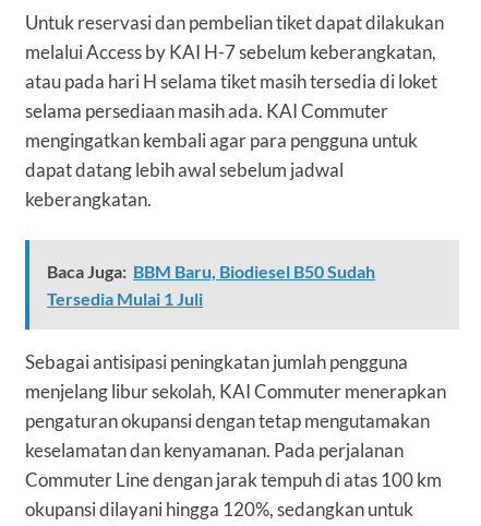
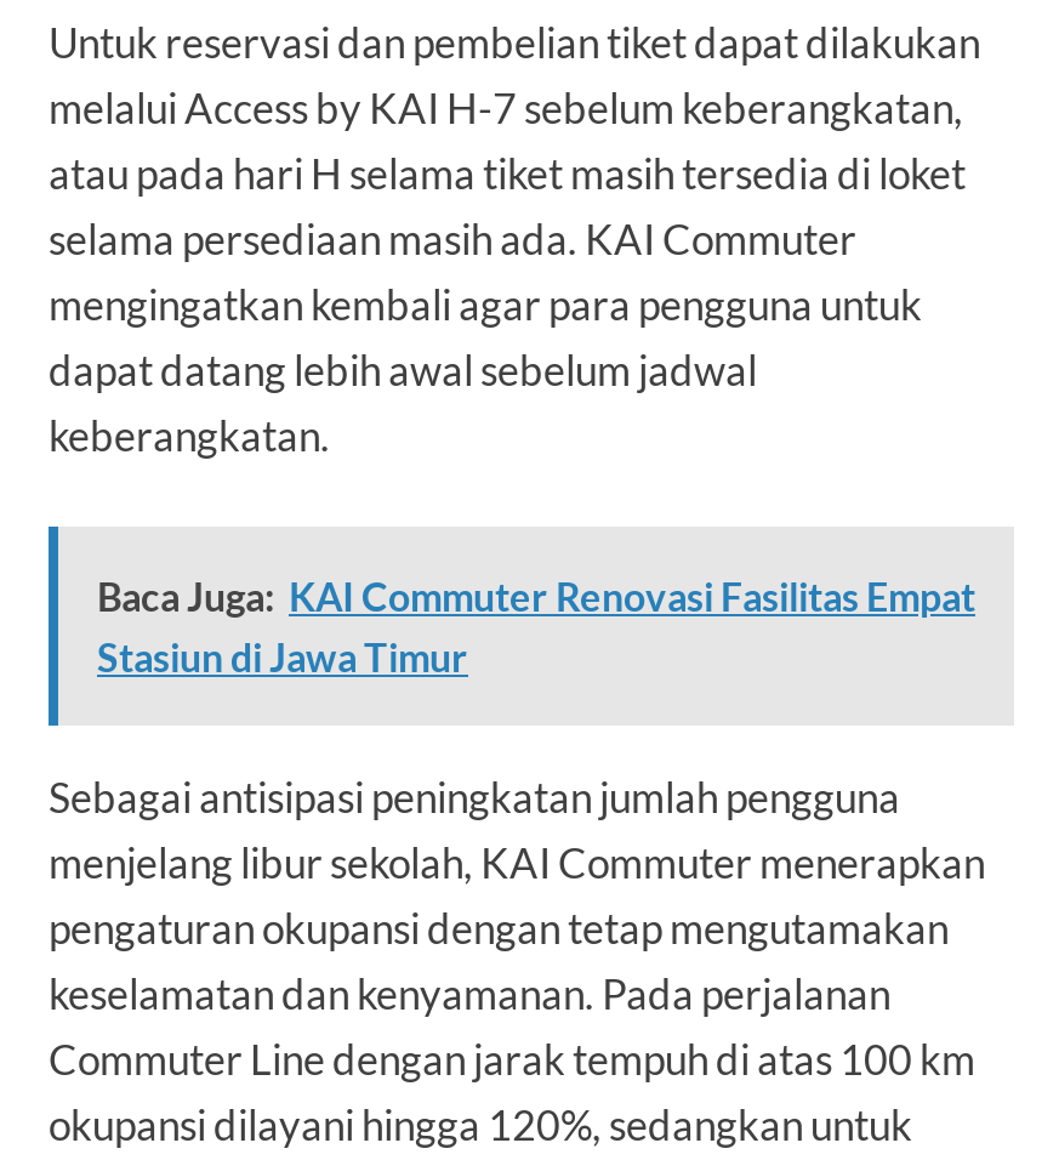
[47,261,375,309] Baca Juga: BBM Baru, Biodiesel B50 Sudah | Tersedia Mulai 1 Juli -> [97,572,975,678] Baca Juga: KAI Commuter Renovasi Fasilitas Empat | Stasiun di Jawa Timur

